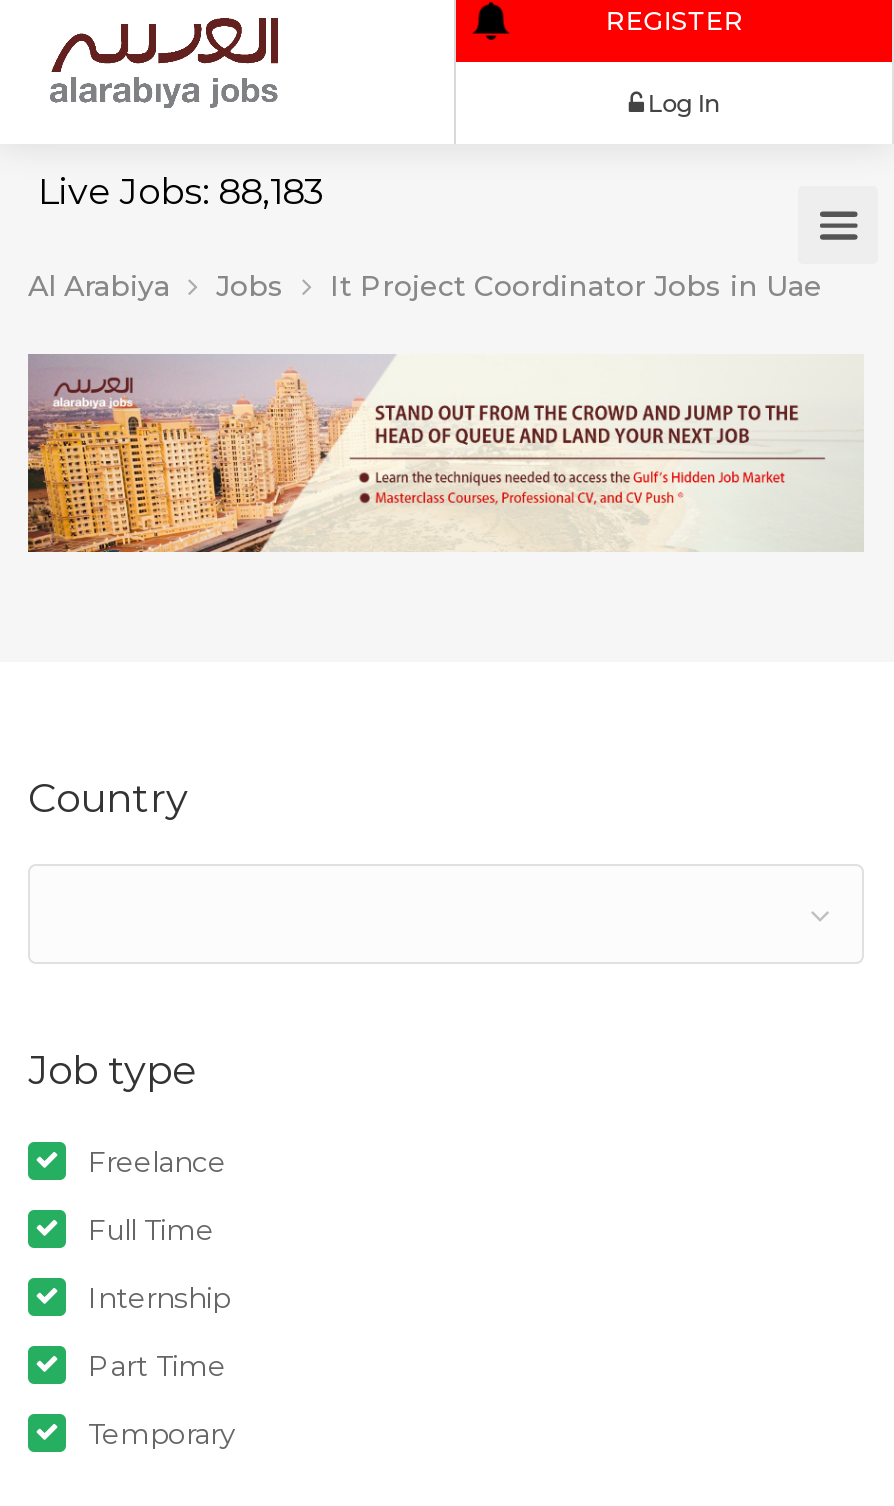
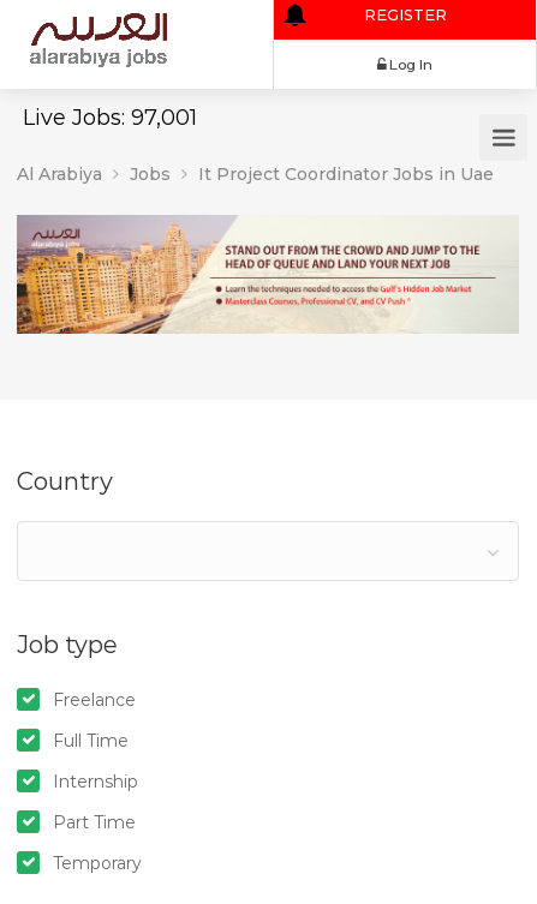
[38,170,326,214] Live Jobs: 88,183 -> [23,104,197,131] Live Jobs: 97,001

